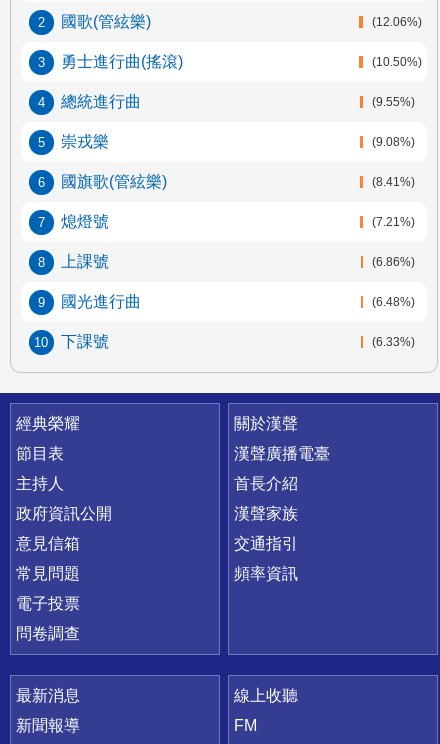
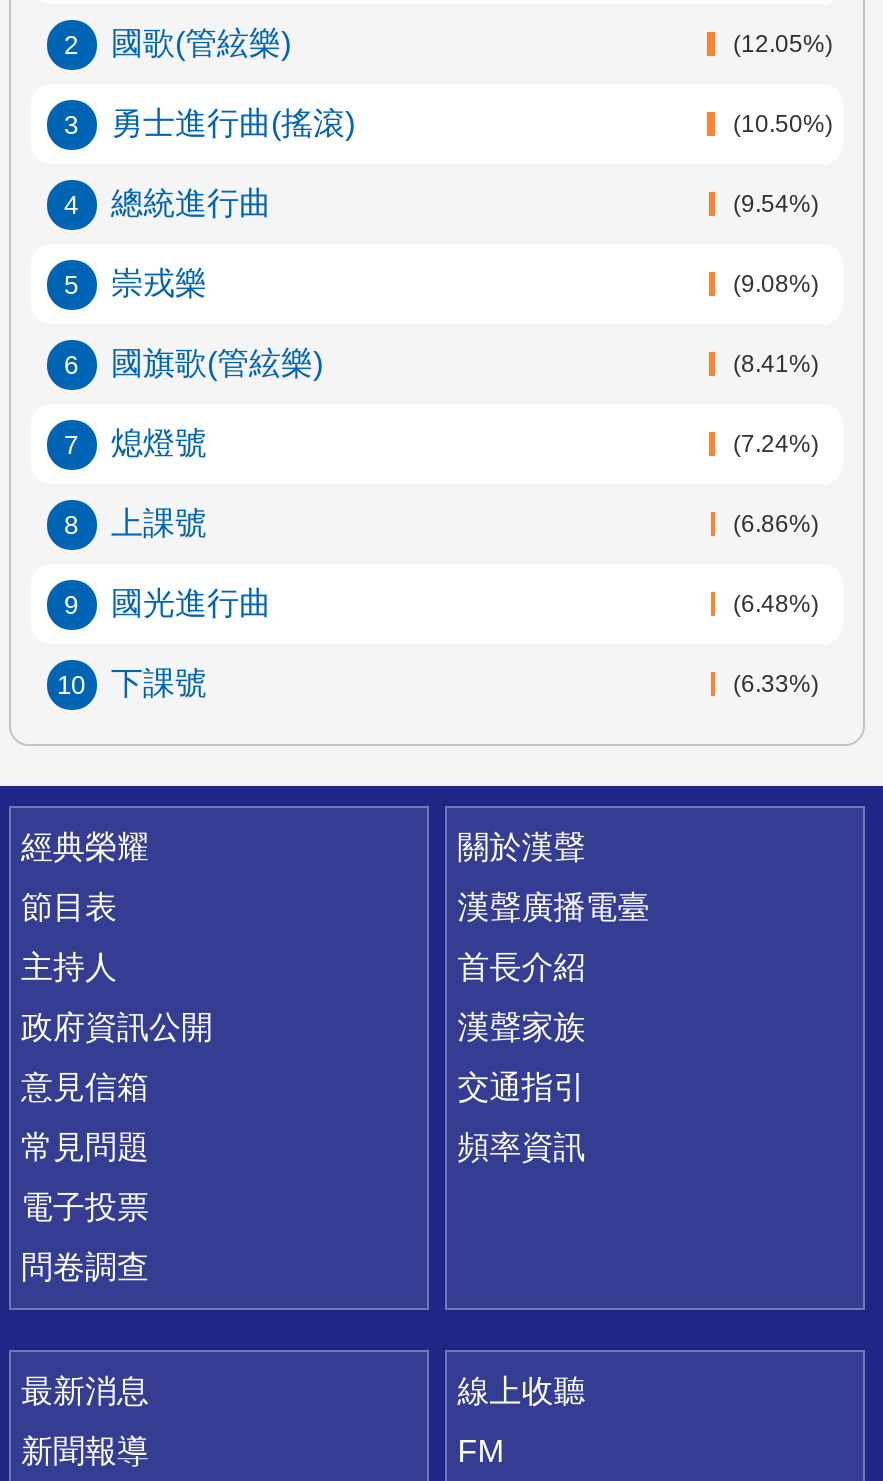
[372,15,422,29] (12.06%) -> [733,30,833,58] (12.05%)
[372,95,415,109] (9.55%) -> [733,190,819,218] (9.54%)
[372,215,415,229] (7.21%) -> [733,430,819,458] (7.24%)

